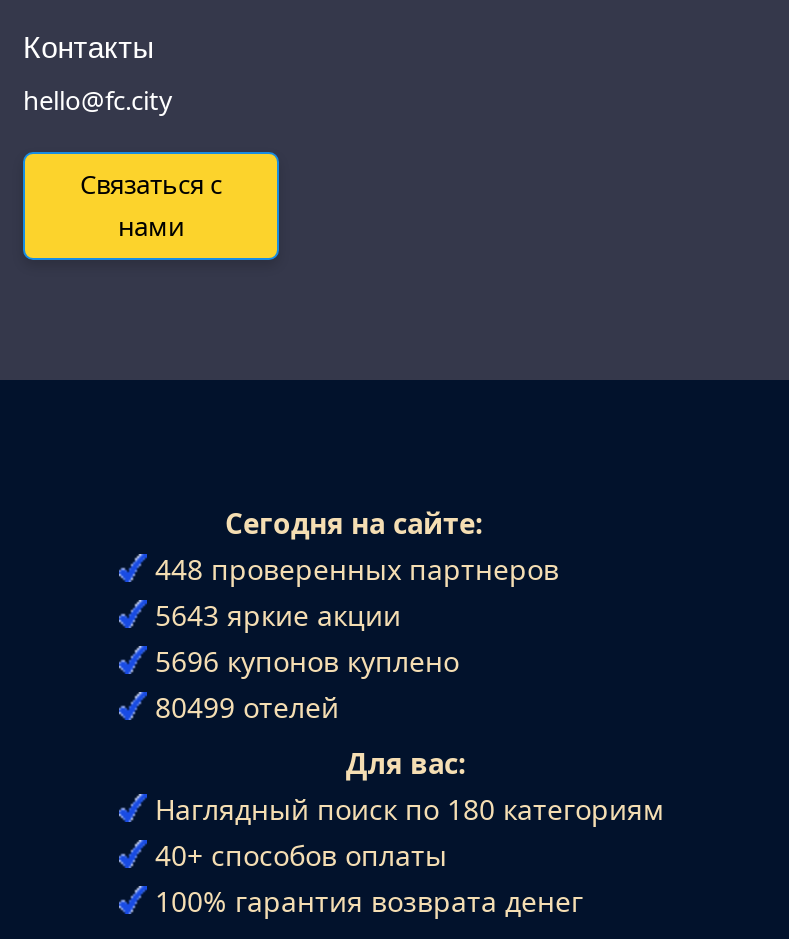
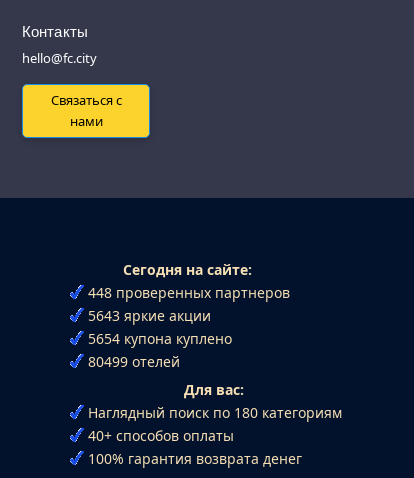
[155,641,459,679] 5696 купонов куплено -> [88,329,232,348] 5654 купона куплено

